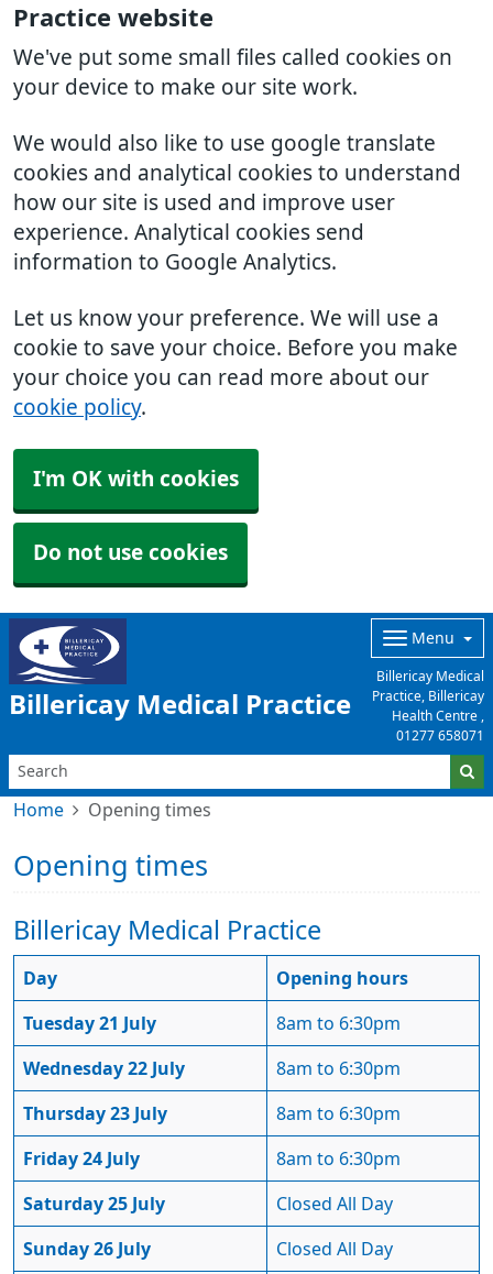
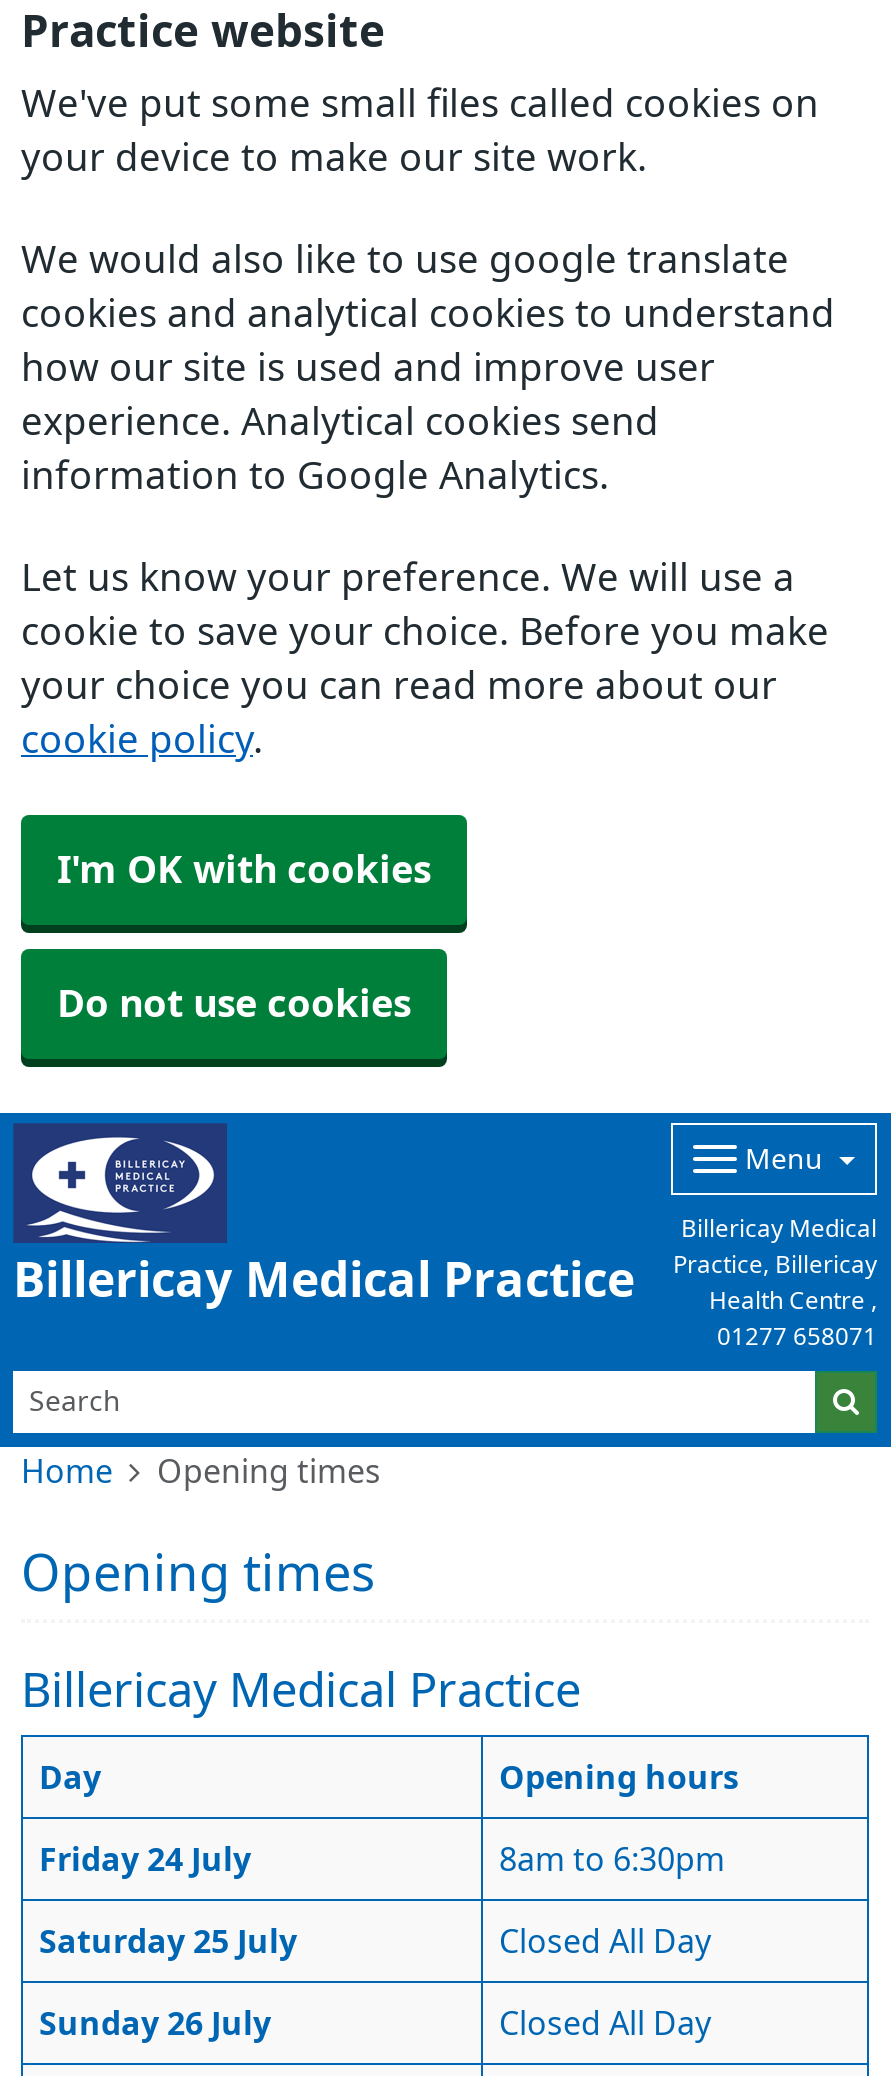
[23,1014,401,1122] Tuesday 21 July | 8am to 6:30pm | Wednesday 22 July | 8am to 6:30pm | Thursday 23 July | 8am to 6:30pm -> none

